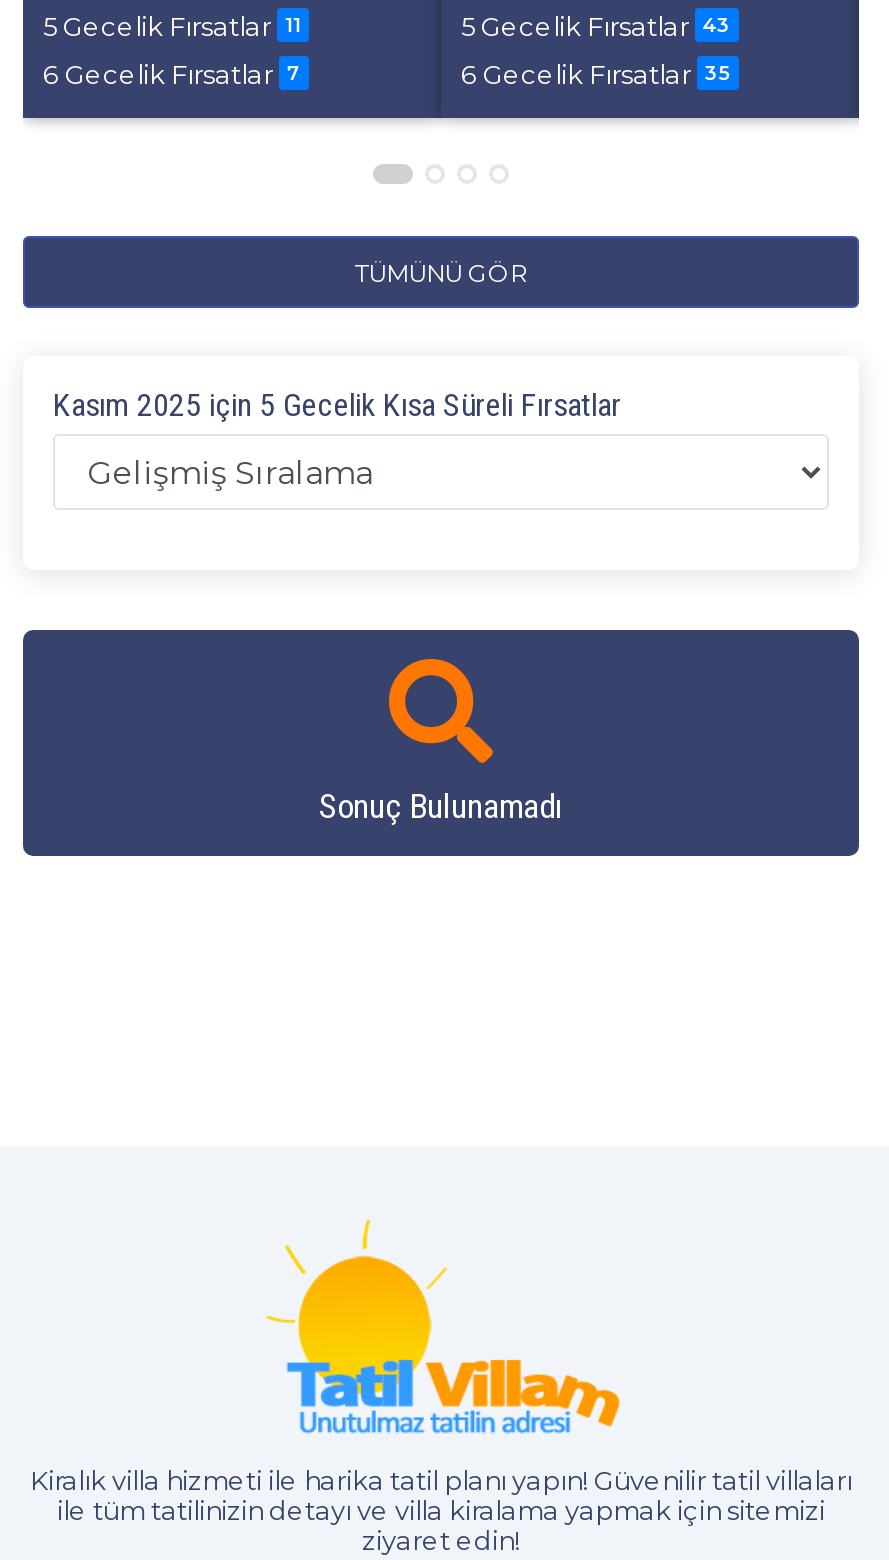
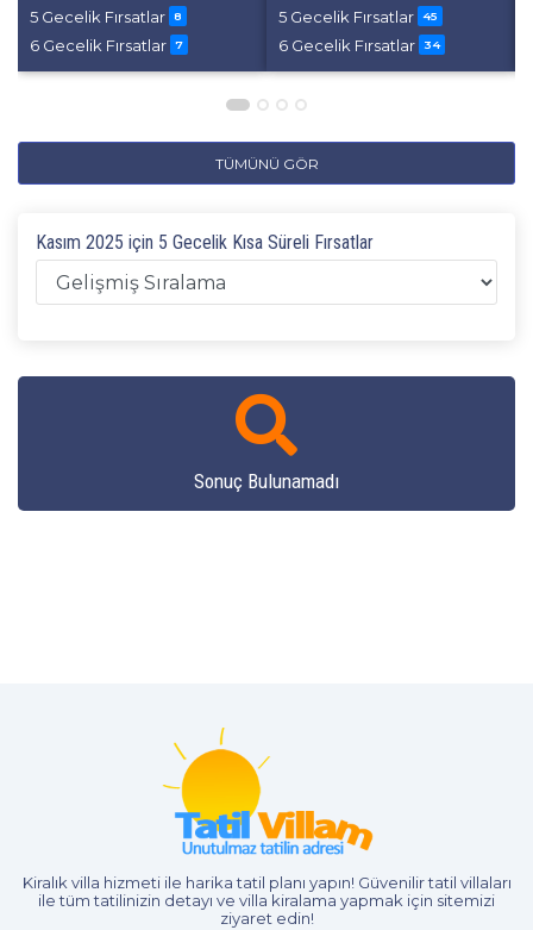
[43,10,301,42] 5 Gecelik Fırsatlar 11 -> [30,7,182,26] 5 Gecelik Fırsatlar 8
[461,10,731,42] 5 Gecelik Fırsatlar 43 -> [278,7,438,26] 5 Gecelik Fırsatlar 45
[461,58,731,90] 6 Gecelik Fırsatlar 35 -> [278,36,440,55] 6 Gecelik Fırsatlar 34

